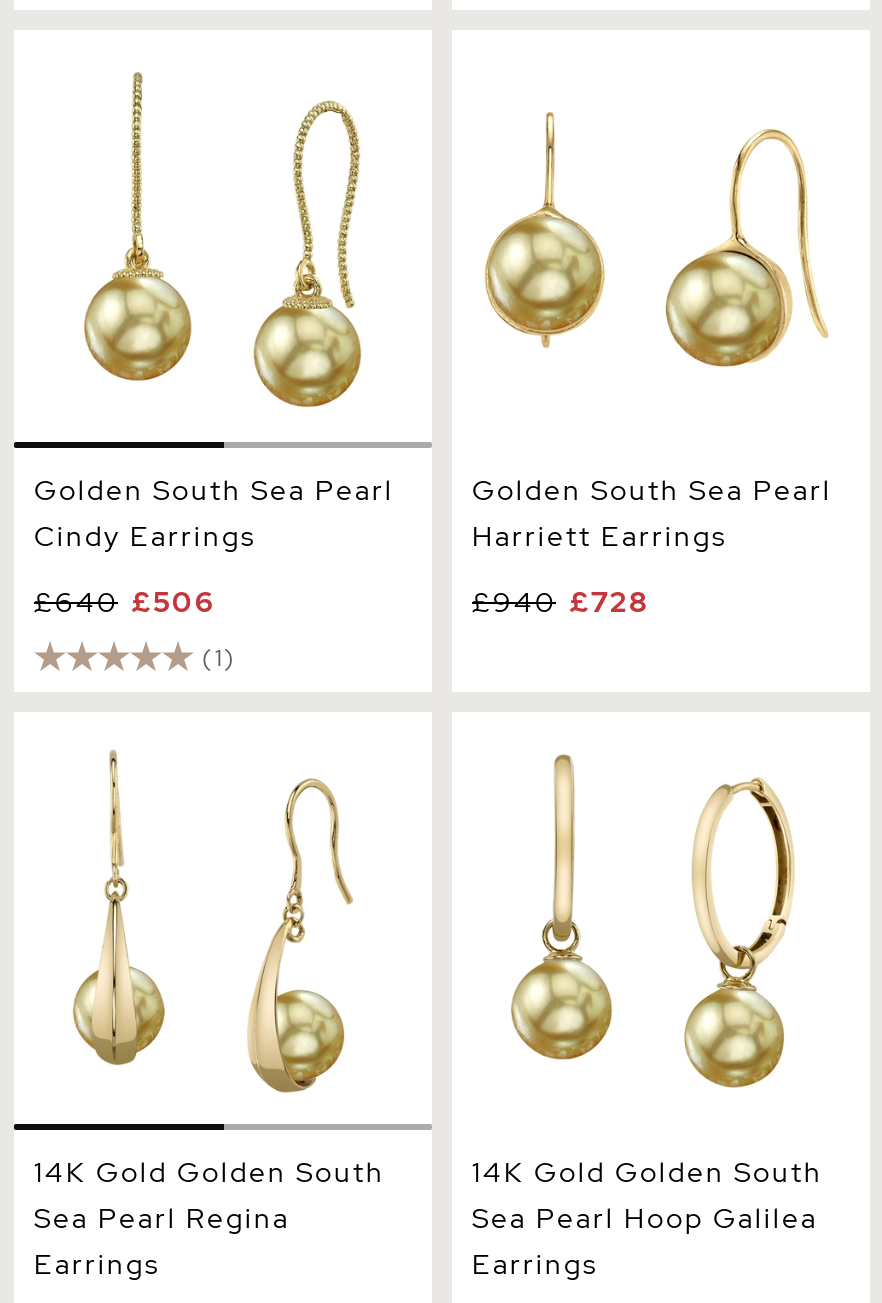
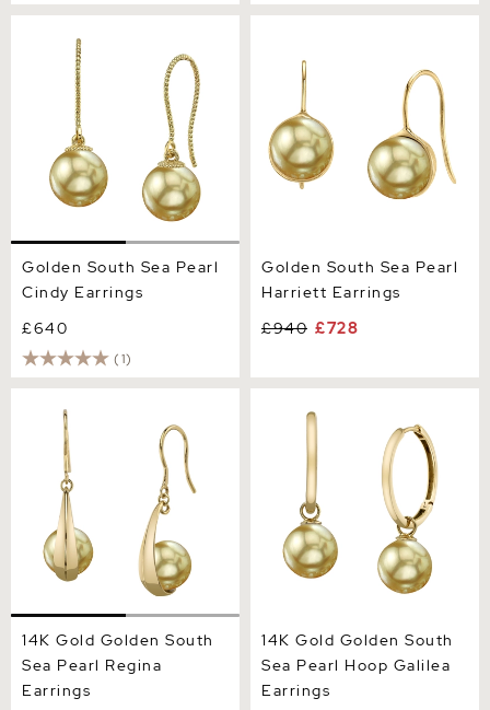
[34,584,216,620] £640 £506 -> [22,318,68,338] £640

